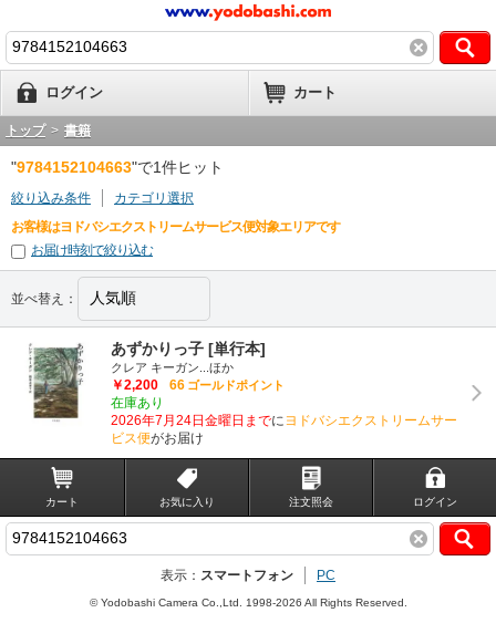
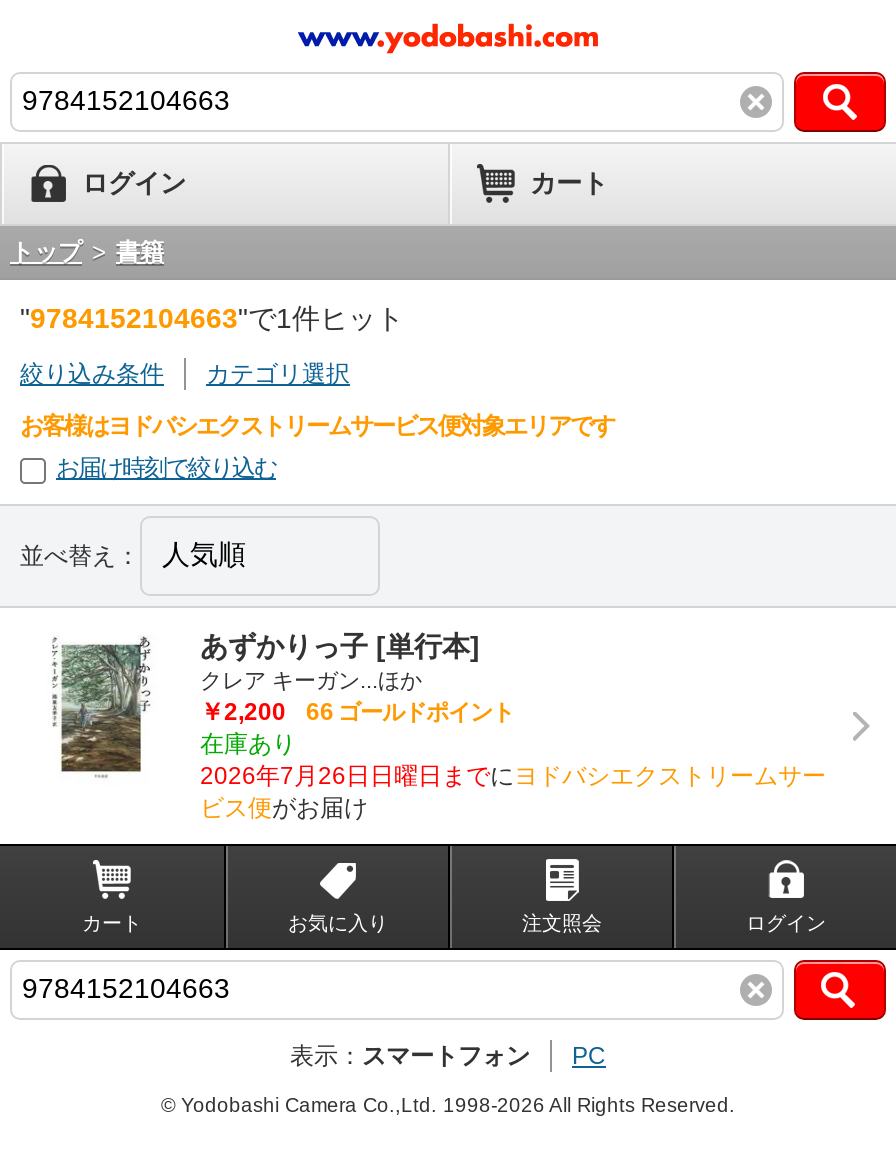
[111,413,457,428] 2026年7月24日金曜日までにヨドバシエクストリームサー -> [200,762,826,790] 2026年7月26日日曜日までにヨドバシエクストリームサー

